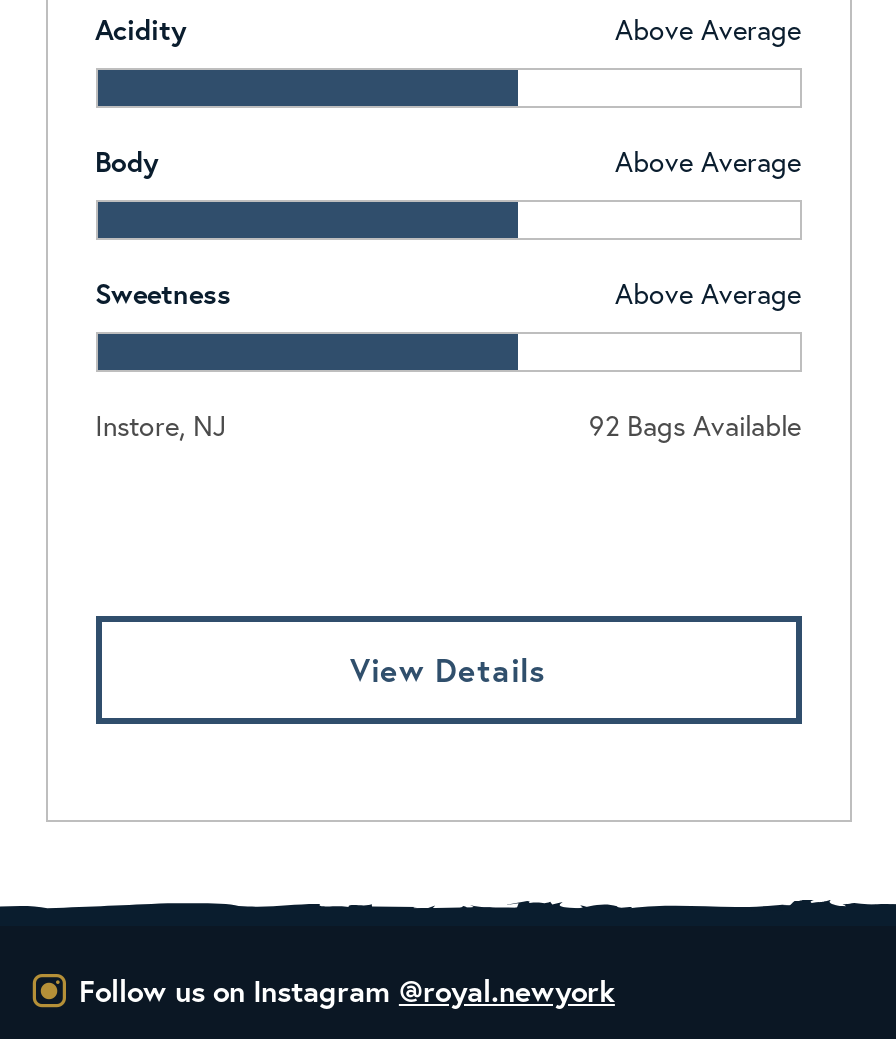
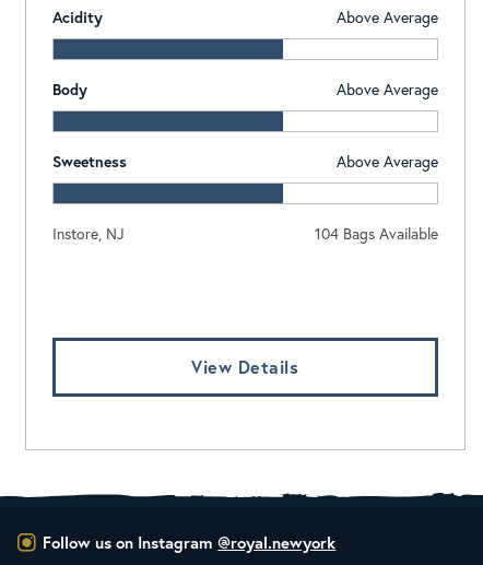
[589,406,801,444] 92 Bags Available -> [314,223,438,243] 104 Bags Available

